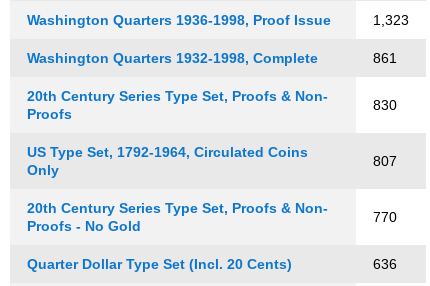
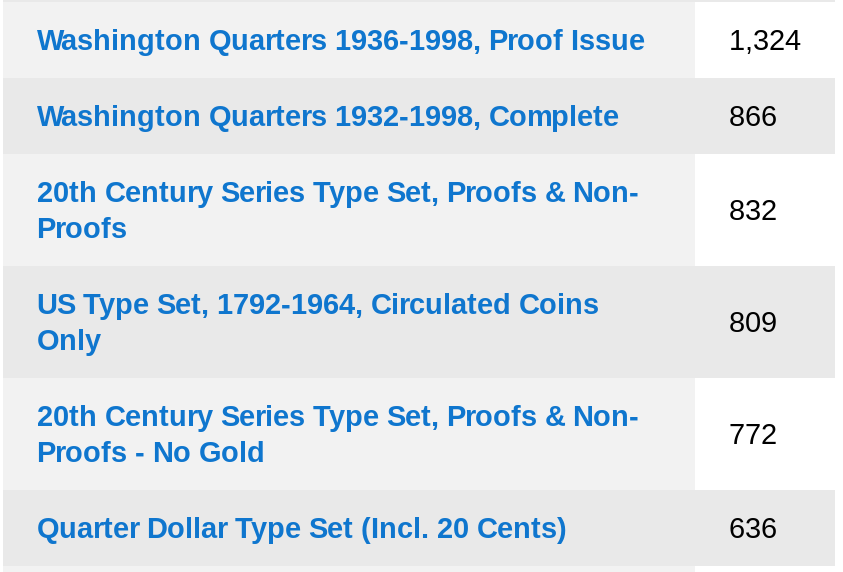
[373,12,409,28] 1,323 -> [729,25,801,57] 1,324
[373,50,397,66] 861 -> [729,101,777,133] 866
[373,97,397,113] 830 -> [729,195,777,227] 832
[373,153,397,169] 807 -> [729,307,777,339] 809
[373,209,397,225] 770 -> [729,419,777,451] 772

